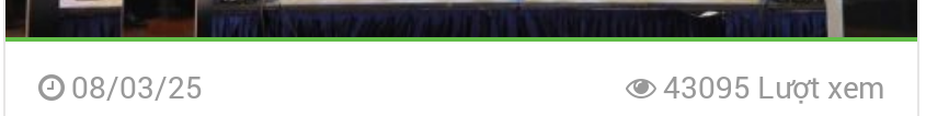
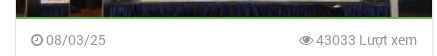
[656,65,884,107] 43095 Lượt xem -> [313,30,417,49] 43033 Lượt xem

